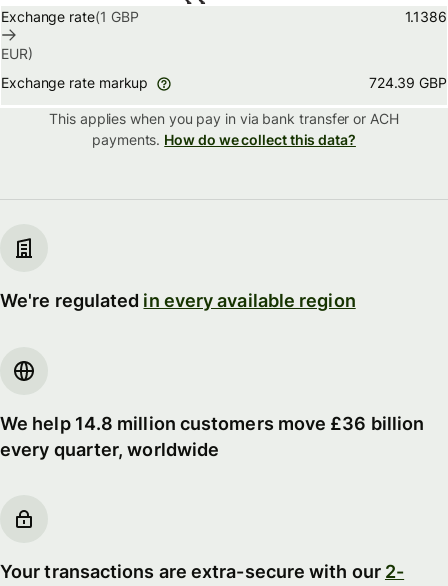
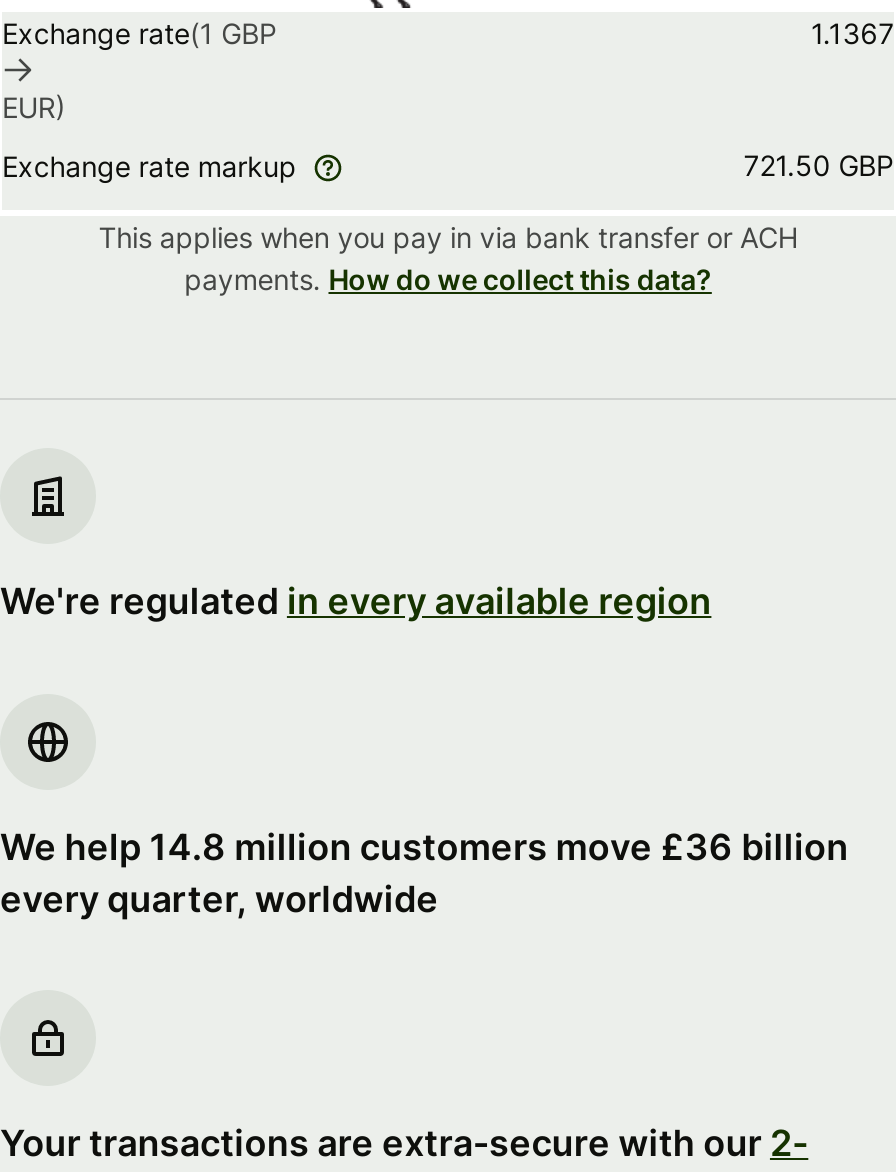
[404,8,447,25] 1.1386 -> [811,16,894,50] 1.1367
[369,74,447,91] 724.39 GBP -> [744,148,894,182] 721.50 GBP

